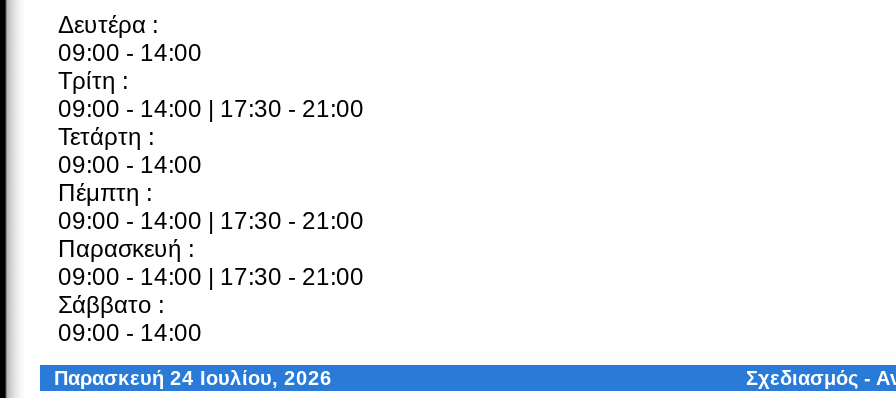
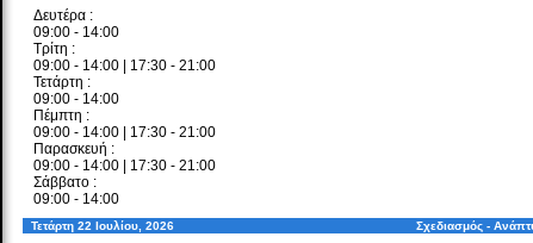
[42,367,344,389] Παρασκευή 24 Ιουλίου, 2026 -> [24,219,181,232] Τετάρτη 22 Ιουλίου, 2026

